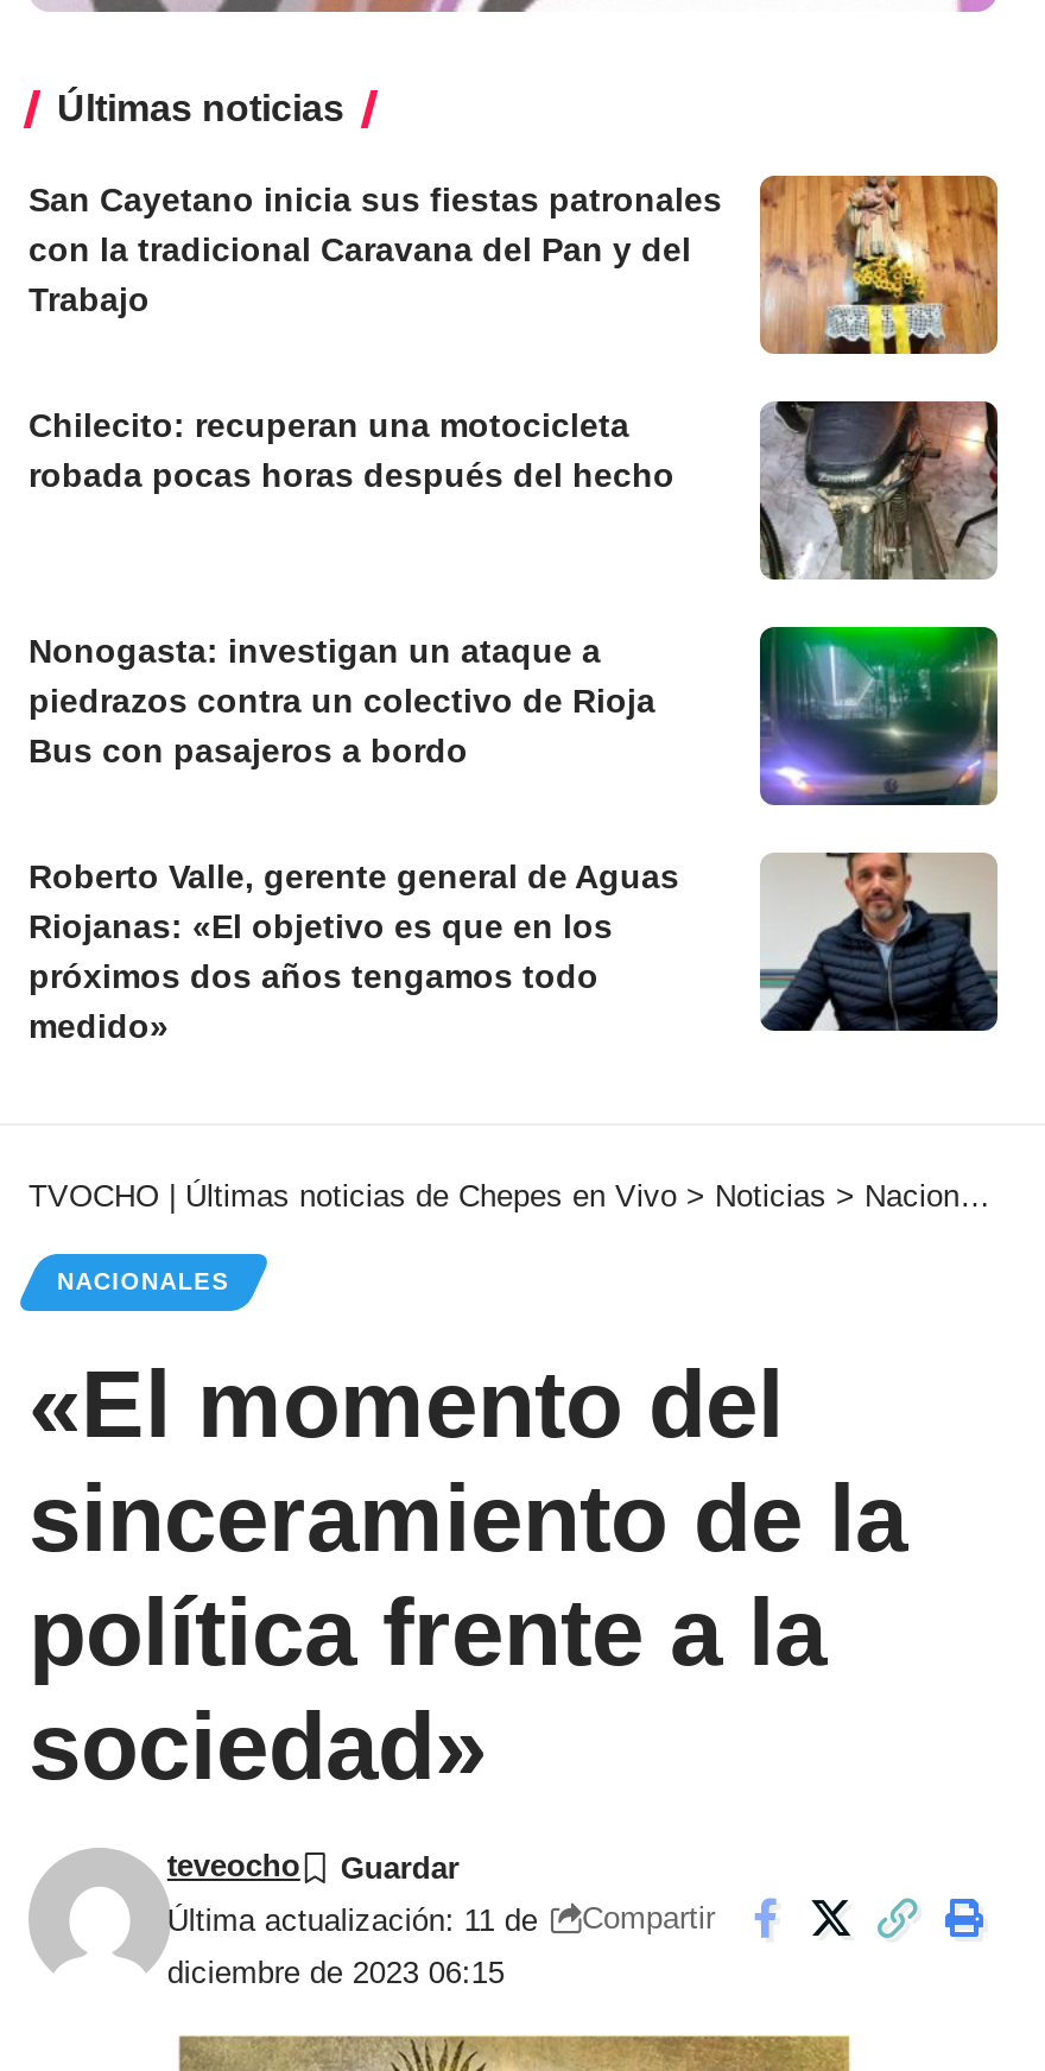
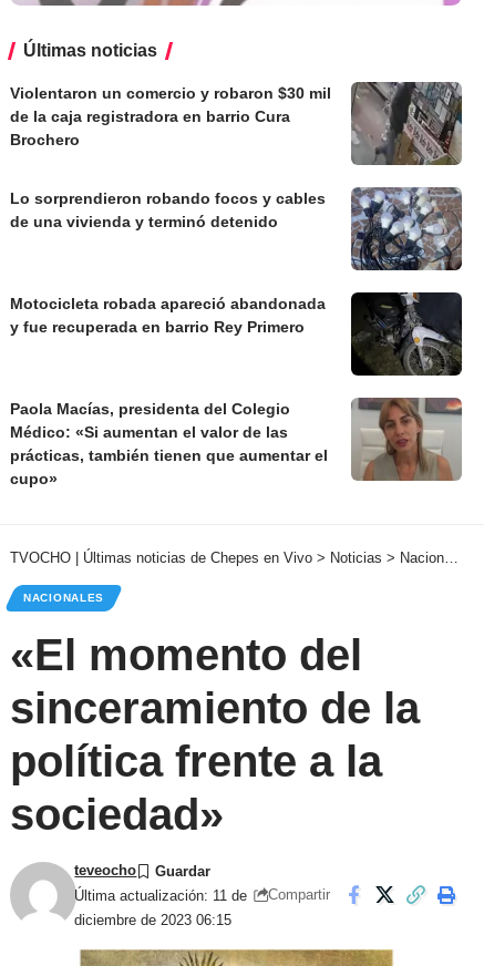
[28,173,1000,356] [image] | San Cayetano inicia sus fiestas patronales | con la tradicional Caravana del Pan y del | Trabajo -> [10,81,463,166] [image] | Violentaron un comercio y robaron $30 mil | de la caja registradora en barrio Cura | Brochero
[28,399,1000,582] [image] | Chilecito: recuperan una motocicleta | robada pocas horas después del hecho -> [10,186,463,271] [image] | Lo sorprendieron robando focos y cables | de una vivienda y terminó detenido
[28,631,655,769] Nonogasta: investigan un ataque a | piedrazos contra un colectivo de Rioja | Bus con pasajeros a bordo -> [10,294,326,335] Motocicleta robada apareció abandonada | y fue recuperada en barrio Rey Primero
[758,625,1000,807] [image] -> [350,291,463,377] [image]
[28,850,997,1045] [image] | Roberto Valle, gerente general de Aguas | Riojanas: «El objetivo es que en los | próximos dos años tengamos todo | medido» -> [10,397,462,487] [image] | Paola Macías, presidenta del Colegio | Médico: «Si aumentan el valor de las | prácticas, también tienen que aumentar el | cupo»

